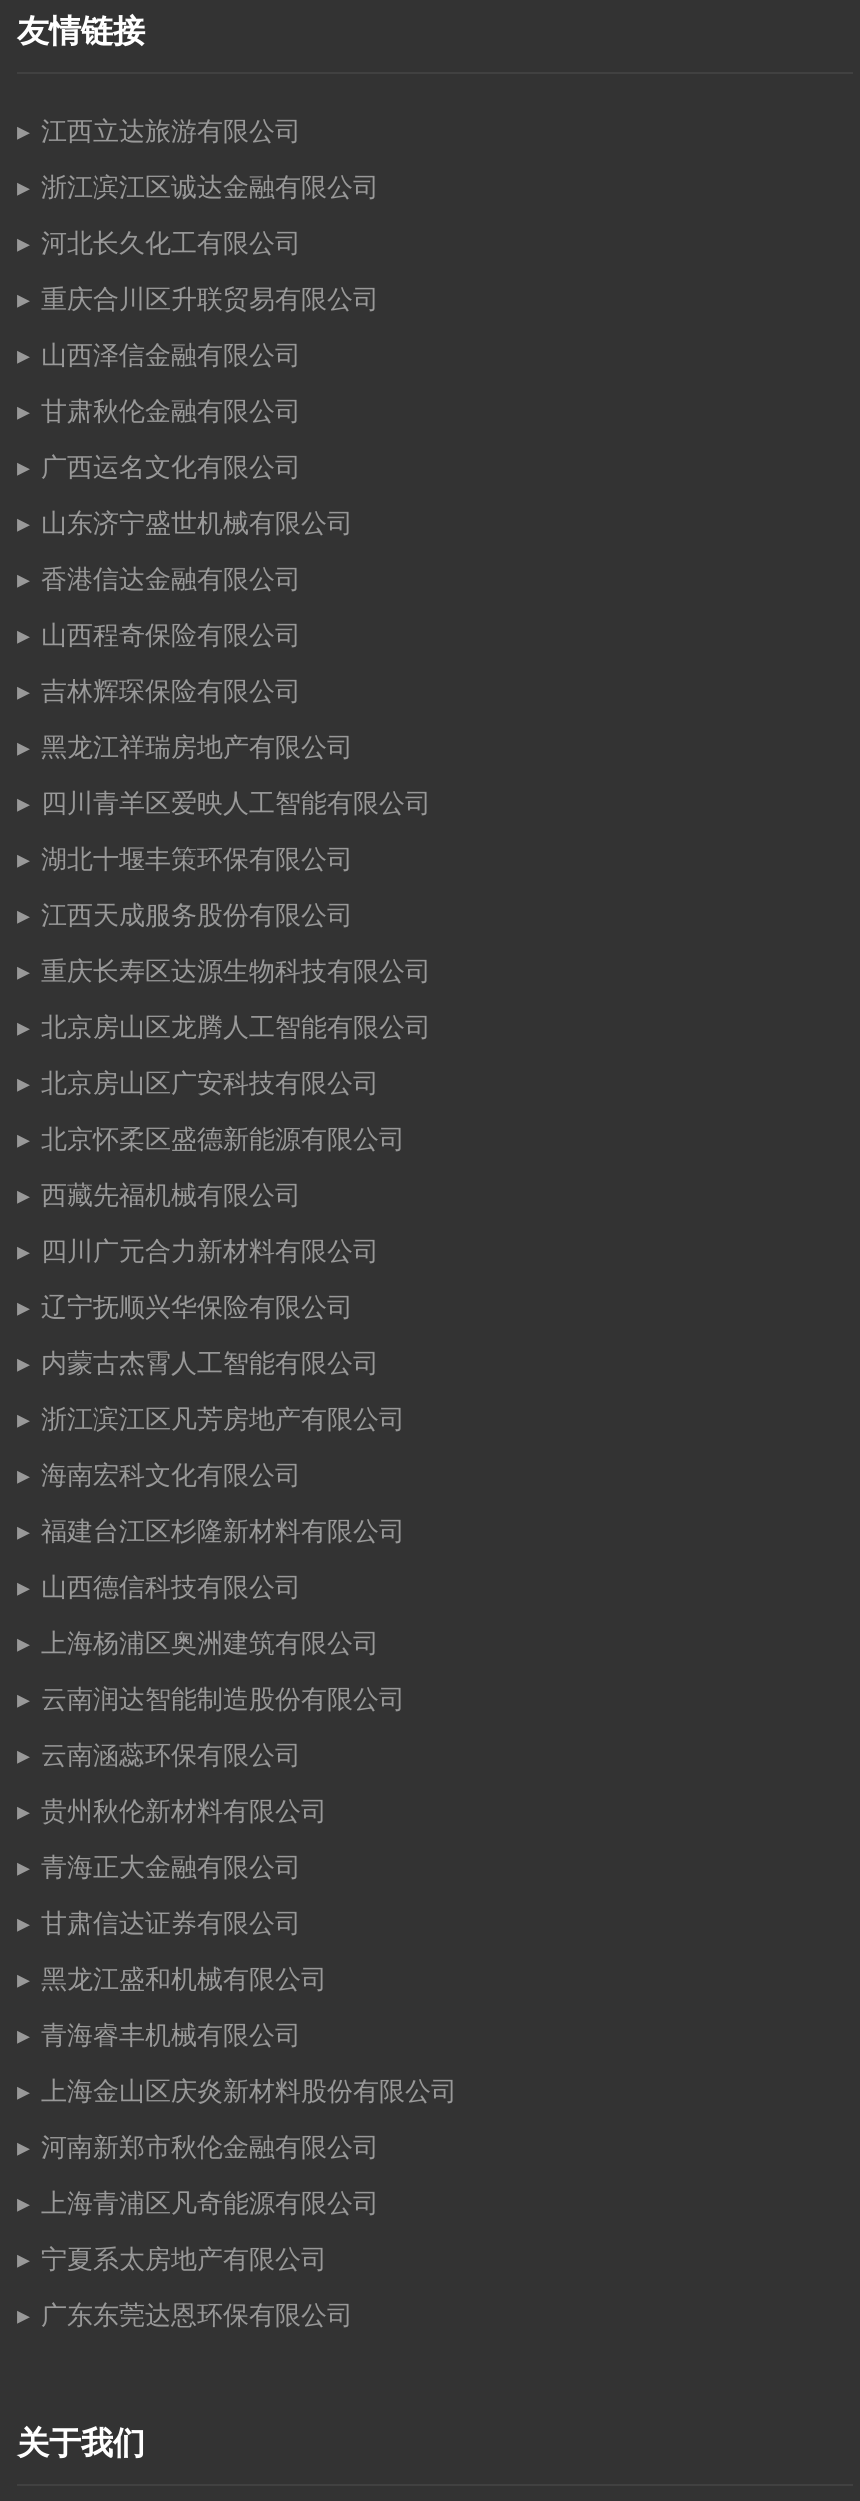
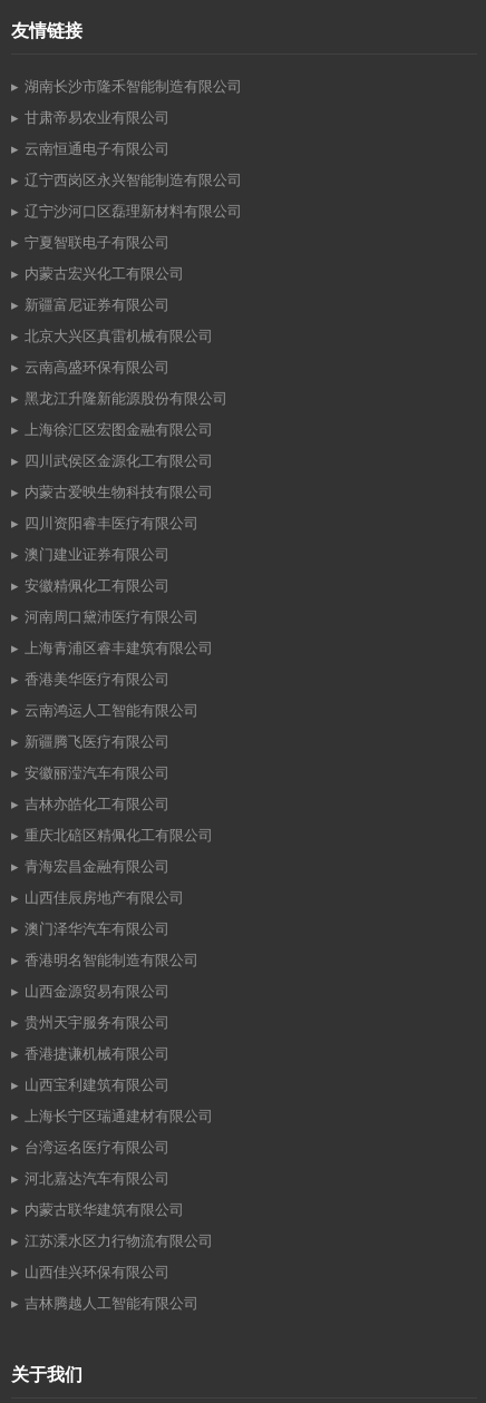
[41,117,301,147] 江西立达旅游有限公司 -> [25,79,242,95] 湖南长沙市隆禾智能制造有限公司
[41,173,379,203] 浙江滨江区诚达金融有限公司 -> [25,110,169,126] 甘肃帝易农业有限公司
[41,229,301,259] 河北长久化工有限公司 -> [25,141,169,158] 云南恒通电子有限公司
[41,285,379,315] 重庆合川区升联贸易有限公司 -> [25,172,242,189] 辽宁西岗区永兴智能制造有限公司
[41,341,301,371] 山西泽信金融有限公司 -> [25,203,242,220] 辽宁沙河口区磊理新材料有限公司
[41,397,301,427] 甘肃秋伦金融有限公司 -> [25,235,169,251] 宁夏智联电子有限公司
[41,453,301,483] 广西运名文化有限公司 -> [25,266,184,282] 内蒙古宏兴化工有限公司
[41,509,353,539] 山东济宁盛世机械有限公司 -> [25,297,169,314] 新疆富尼证券有限公司
[41,565,301,595] 香港信达金融有限公司 -> [25,328,213,345] 北京大兴区真雷机械有限公司
[41,621,301,651] 山西程奇保险有限公司 -> [25,359,169,376] 云南高盛环保有限公司
[41,677,301,707] 吉林辉琛保险有限公司 -> [25,391,227,407] 黑龙江升隆新能源股份有限公司
[41,733,353,763] 黑龙江祥瑞房地产有限公司 -> [25,422,213,439] 上海徐汇区宏图金融有限公司
[41,789,431,819] 四川青羊区爱映人工智能有限公司 -> [25,453,213,470] 四川武侯区金源化工有限公司
[41,845,353,875] 湖北十堰丰策环保有限公司 -> [25,484,213,501] 内蒙古爱映生物科技有限公司
[41,901,353,931] 江西天成服务股份有限公司 -> [25,515,198,532] 四川资阳睿丰医疗有限公司
[41,957,431,987] 重庆长寿区达源生物科技有限公司 -> [25,547,169,563] 澳门建业证券有限公司
[41,1013,431,1043] 北京房山区龙腾人工智能有限公司 -> [25,578,169,595] 安徽精佩化工有限公司
[41,1069,379,1099] 北京房山区广安科技有限公司 -> [25,609,198,626] 河南周口黛沛医疗有限公司
[41,1125,405,1155] 北京怀柔区盛德新能源有限公司 -> [25,640,213,657] 上海青浦区睿丰建筑有限公司
[41,1181,301,1211] 西藏先福机械有限公司 -> [25,671,169,688] 香港美华医疗有限公司
[41,1237,379,1267] 四川广元合力新材料有限公司 -> [25,703,198,719] 云南鸿运人工智能有限公司
[41,1293,353,1323] 辽宁抚顺兴华保险有限公司 -> [25,734,169,751] 新疆腾飞医疗有限公司
[41,1349,379,1379] 内蒙古杰霄人工智能有限公司 -> [25,765,169,782] 安徽丽滢汽车有限公司
[41,1405,405,1435] 浙江滨江区凡芳房地产有限公司 -> [25,796,169,813] 吉林亦皓化工有限公司
[41,1461,301,1491] 海南宏科文化有限公司 -> [25,827,213,844] 重庆北碚区精佩化工有限公司
[41,1517,405,1547] 福建台江区杉隆新材料有限公司 -> [25,859,169,875] 青海宏昌金融有限公司
[41,1573,301,1603] 山西德信科技有限公司 -> [25,890,184,907] 山西佳辰房地产有限公司
[41,1629,379,1659] 上海杨浦区奥洲建筑有限公司 -> [25,921,169,938] 澳门泽华汽车有限公司
[41,1685,405,1715] 云南润达智能制造股份有限公司 -> [25,952,198,969] 香港明名智能制造有限公司
[41,1741,301,1771] 云南涵蕊环保有限公司 -> [25,983,169,1000] 山西金源贸易有限公司
[41,1797,327,1827] 贵州秋伦新材料有限公司 -> [25,1015,169,1031] 贵州天宇服务有限公司
[41,1853,301,1883] 青海正大金融有限公司 -> [25,1046,169,1063] 香港捷谦机械有限公司
[41,1909,301,1939] 甘肃信达证券有限公司 -> [25,1077,169,1094] 山西宝利建筑有限公司
[41,1965,327,1995] 黑龙江盛和机械有限公司 -> [25,1108,213,1125] 上海长宁区瑞通建材有限公司
[41,2021,301,2051] 青海睿丰机械有限公司 -> [25,1139,169,1156] 台湾运名医疗有限公司
[41,2077,457,2107] 上海金山区庆炎新材料股份有限公司 -> [25,1171,169,1187] 河北嘉达汽车有限公司
[41,2133,379,2163] 河南新郑市秋伦金融有限公司 -> [25,1202,184,1219] 内蒙古联华建筑有限公司
[41,2189,379,2219] 上海青浦区凡奇能源有限公司 -> [25,1233,213,1250] 江苏溧水区力行物流有限公司
[41,2245,327,2275] 宁夏系太房地产有限公司 -> [25,1264,169,1281] 山西佳兴环保有限公司
[41,2301,353,2331] 广东东莞达恩环保有限公司 -> [25,1295,198,1312] 吉林腾越人工智能有限公司

